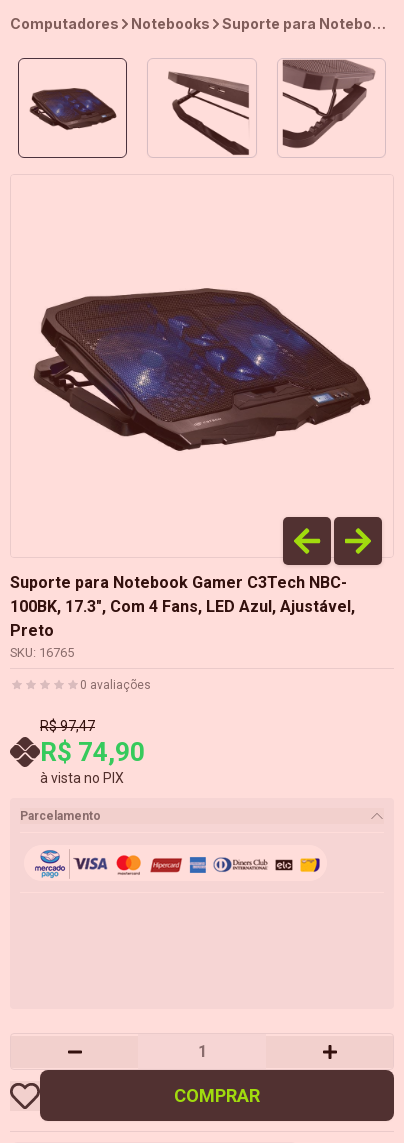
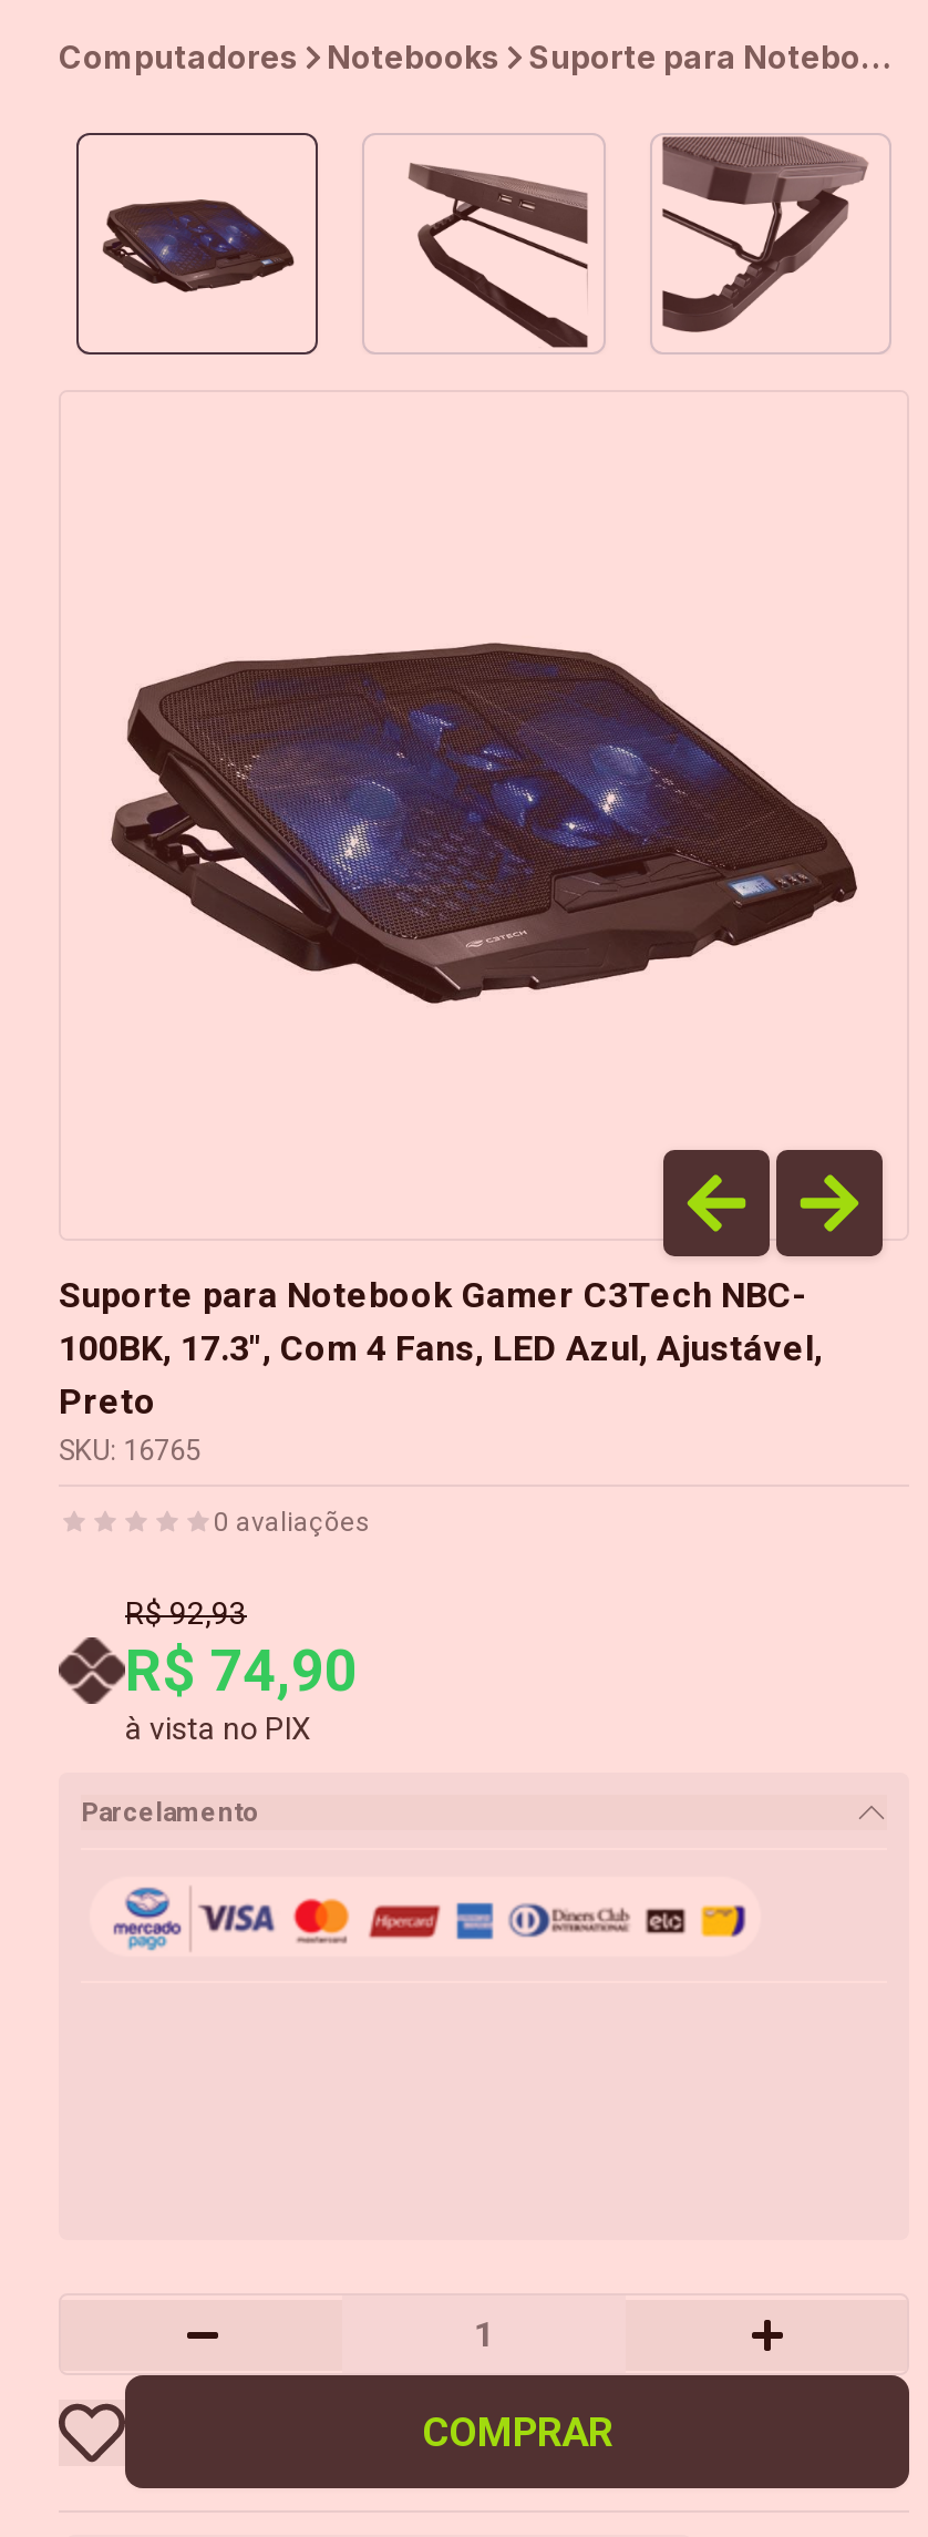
[40,718,95,734] R$ 97,47 -> [125,1595,247,1631] R$ 92,93

